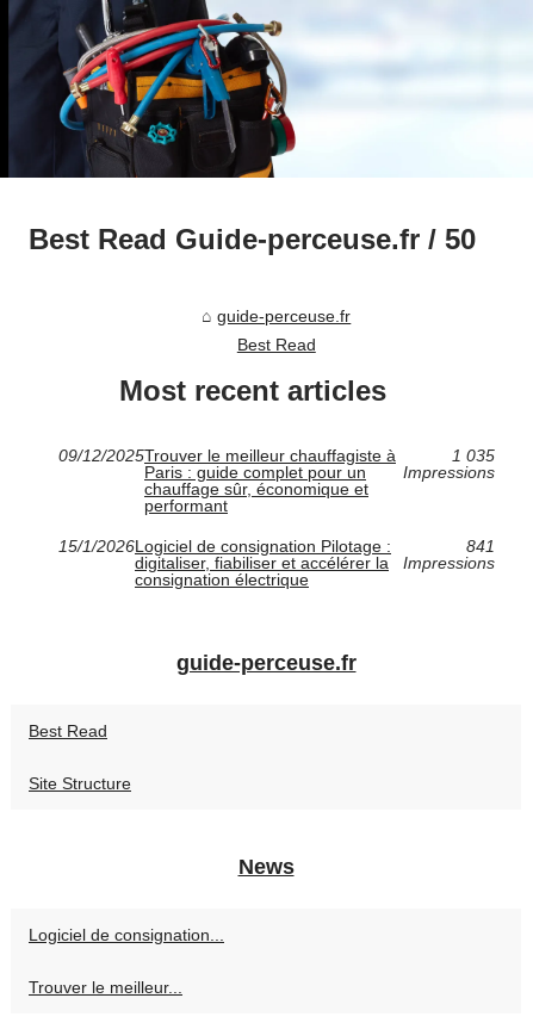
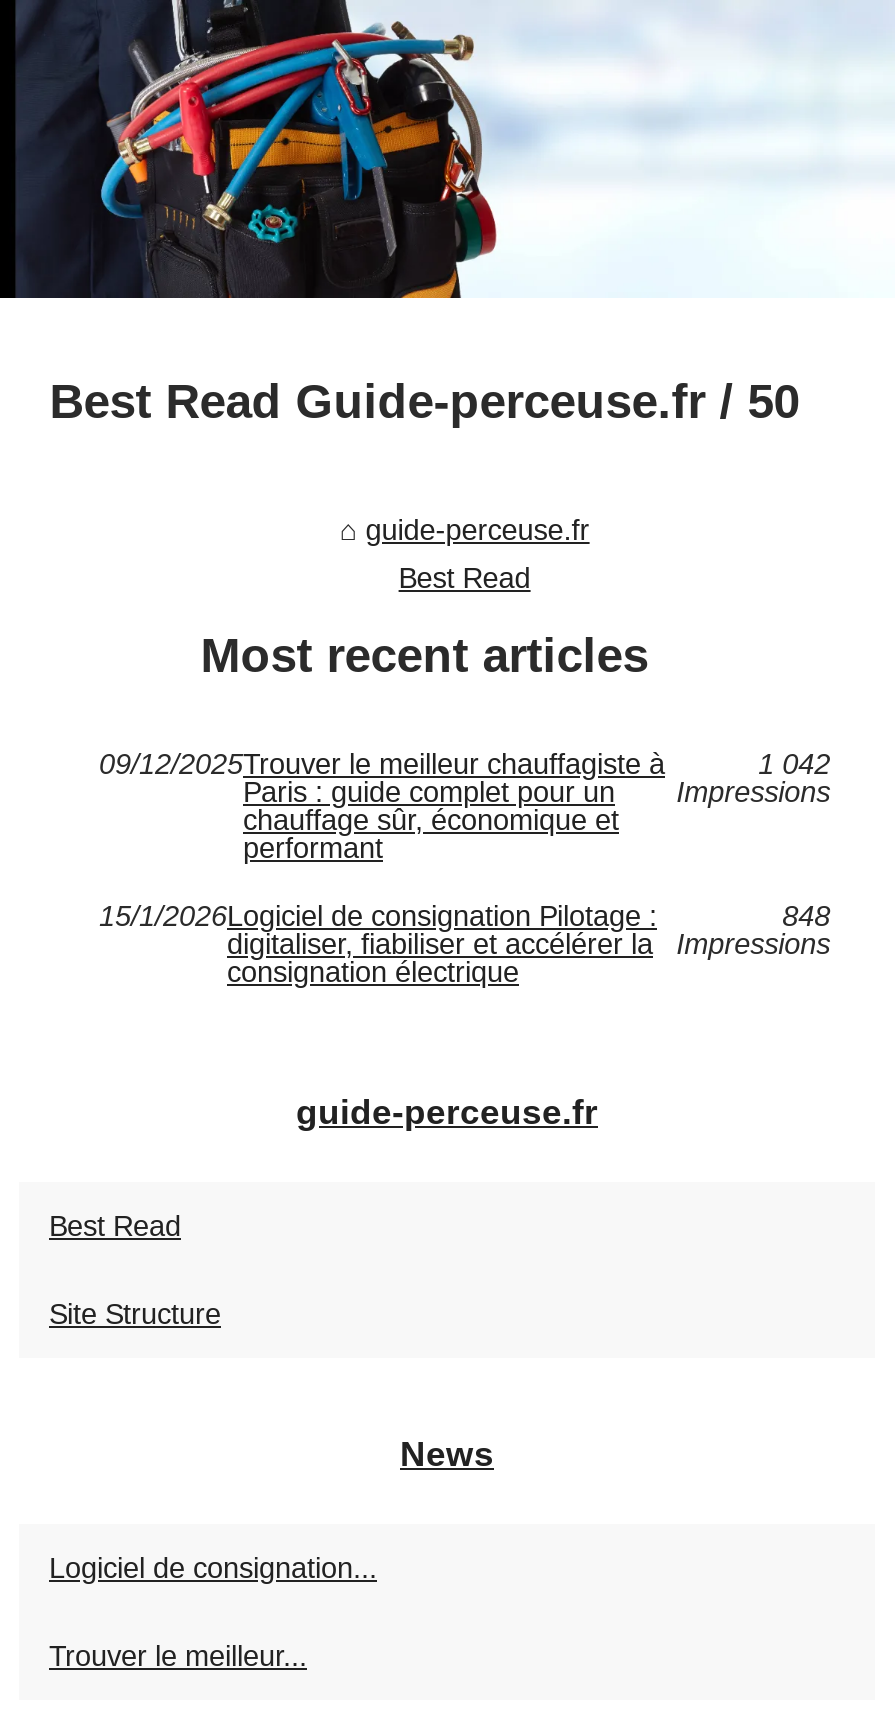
[451,446,494,465] 1 035 -> [758,748,830,780] 1 042
[466,537,494,556] 841 -> [782,900,830,932] 848

